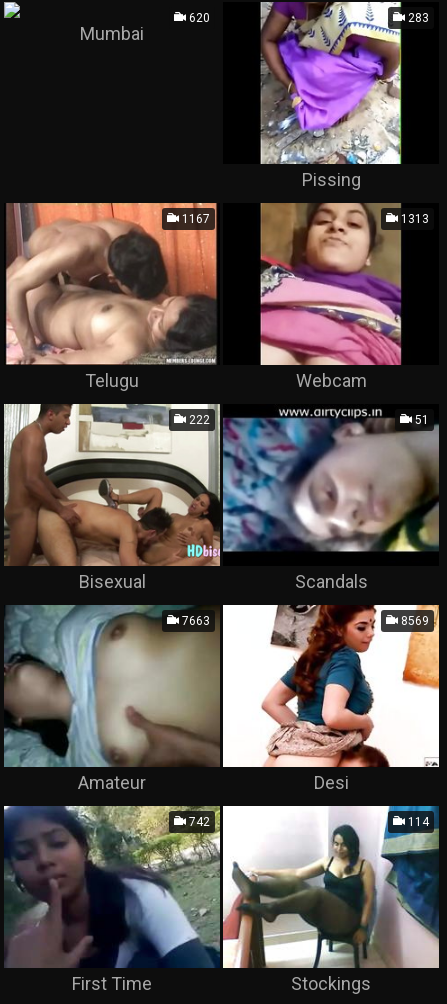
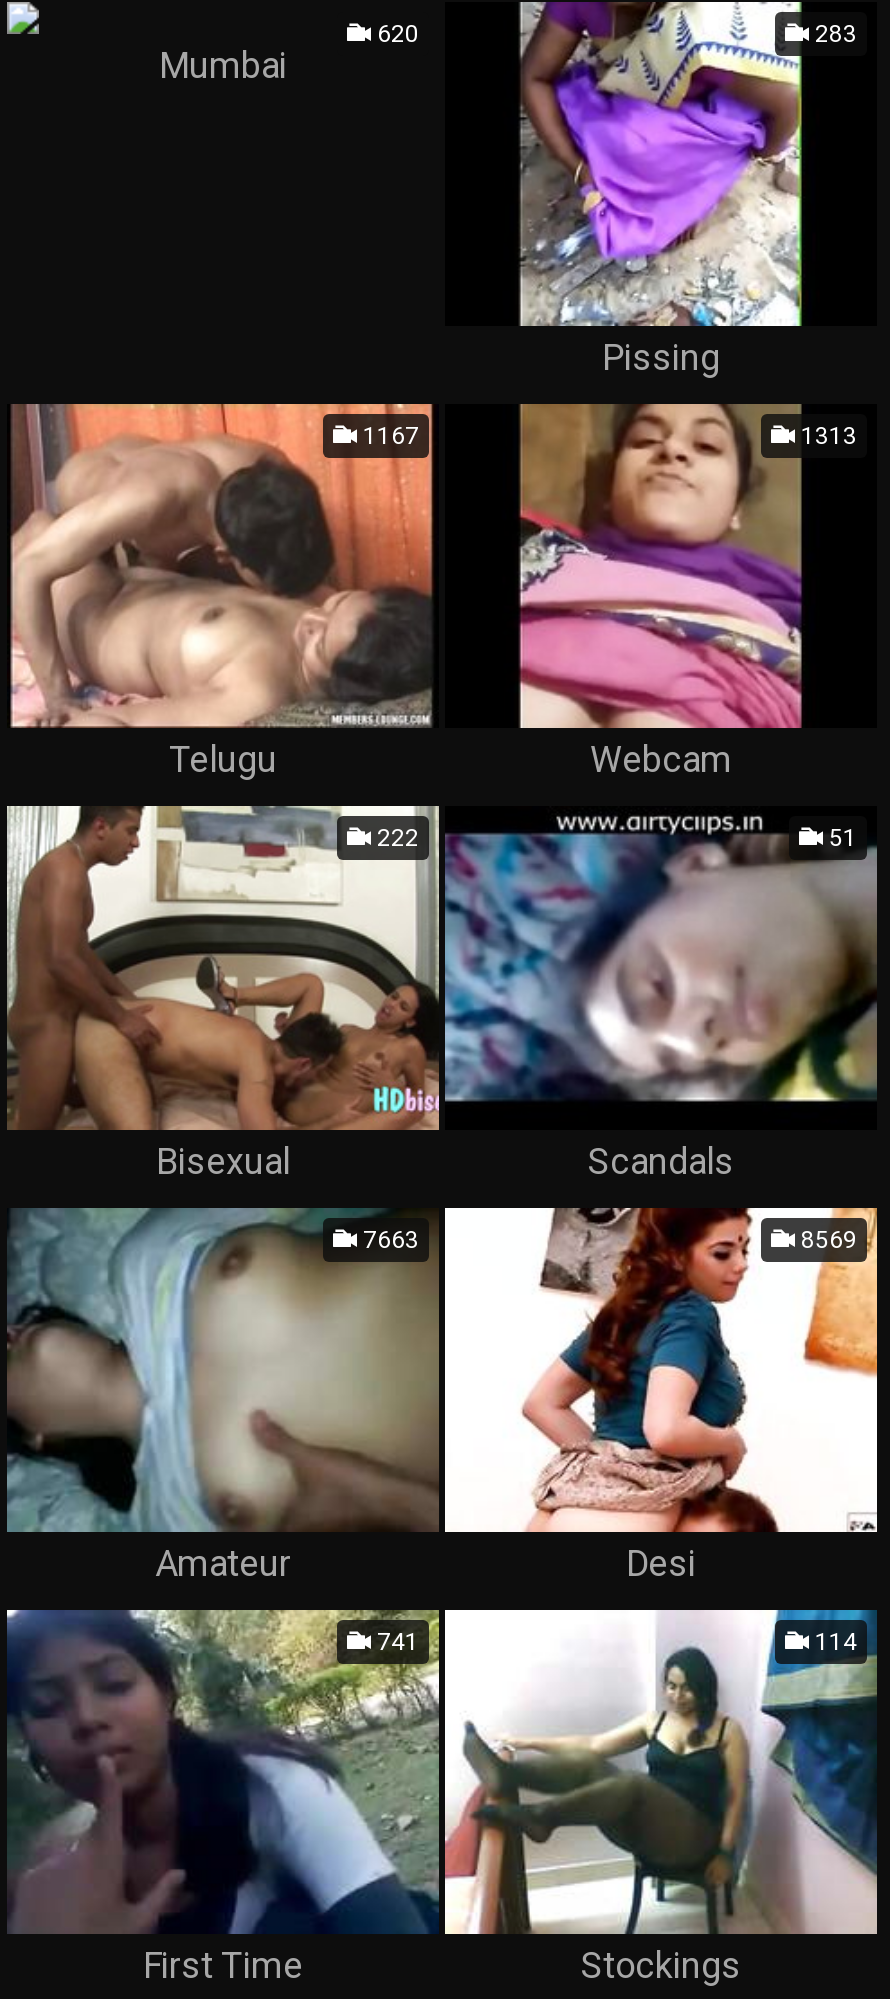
[189,815,210,829] 742 -> [377,1629,419,1657] 741

